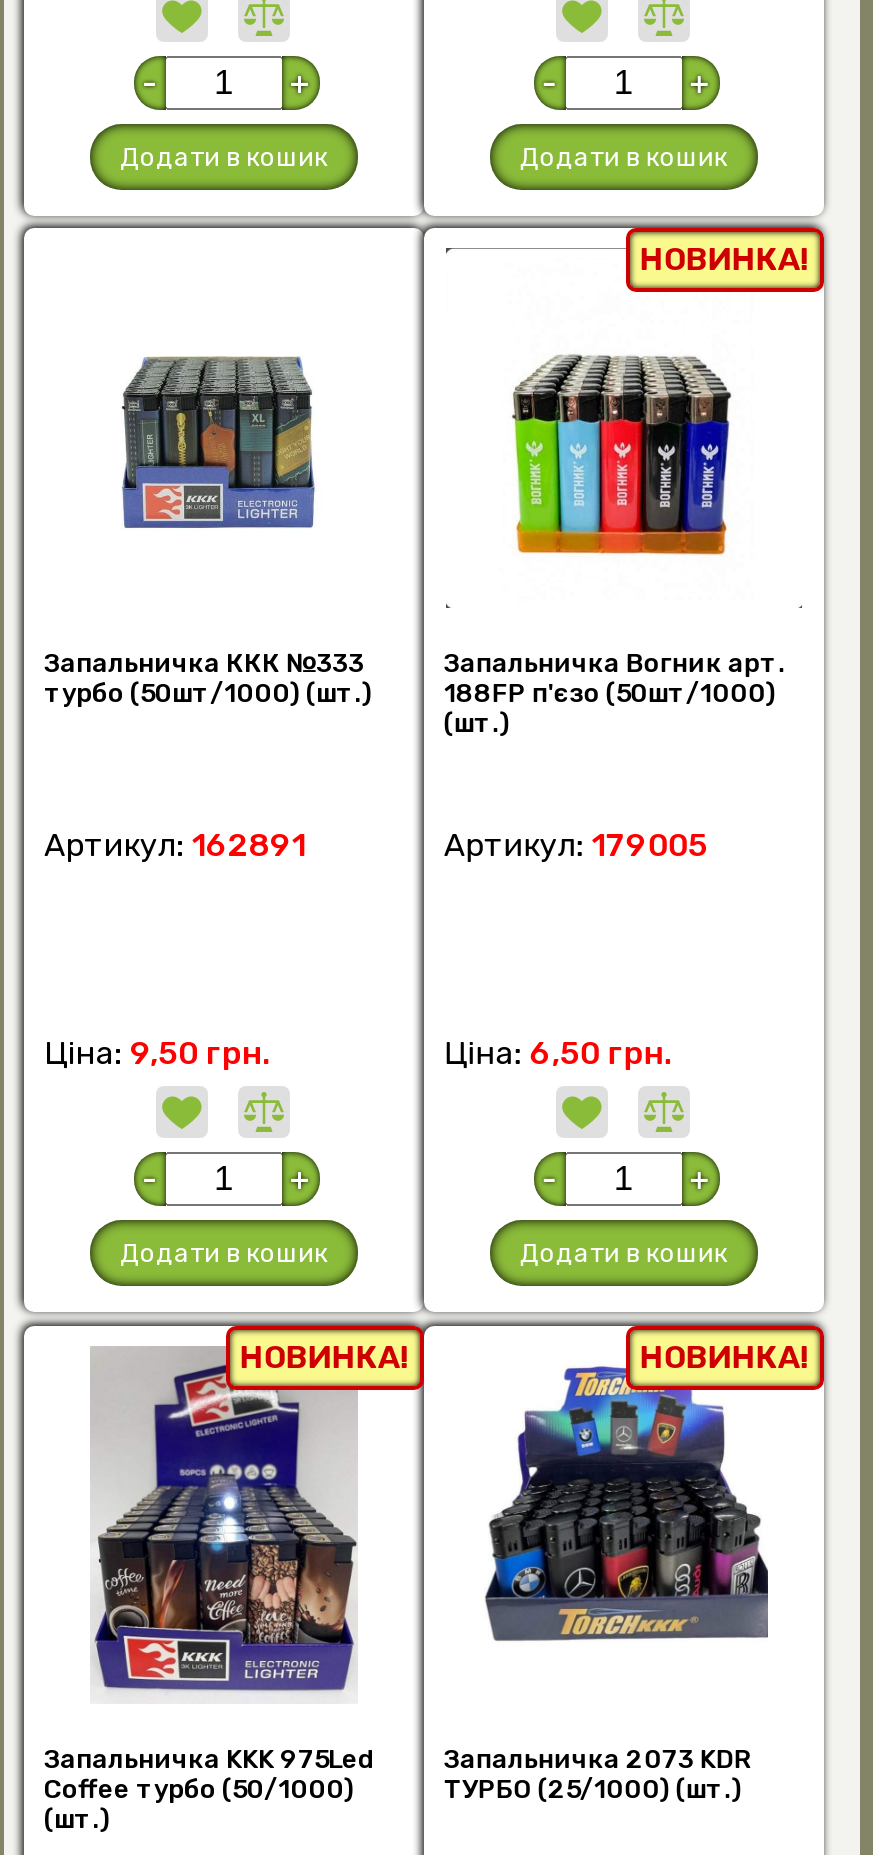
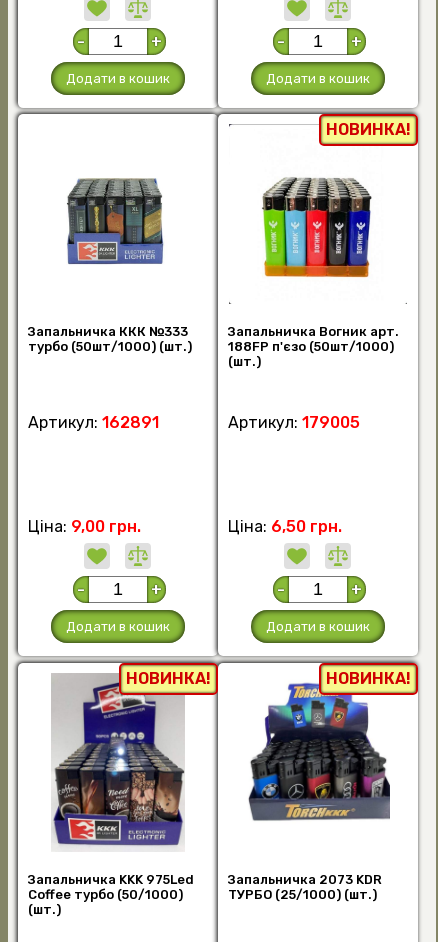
[44,1035,270,1073] Ціна: 9,50 грн. -> [28,517,141,536] Ціна: 9,00 грн.

